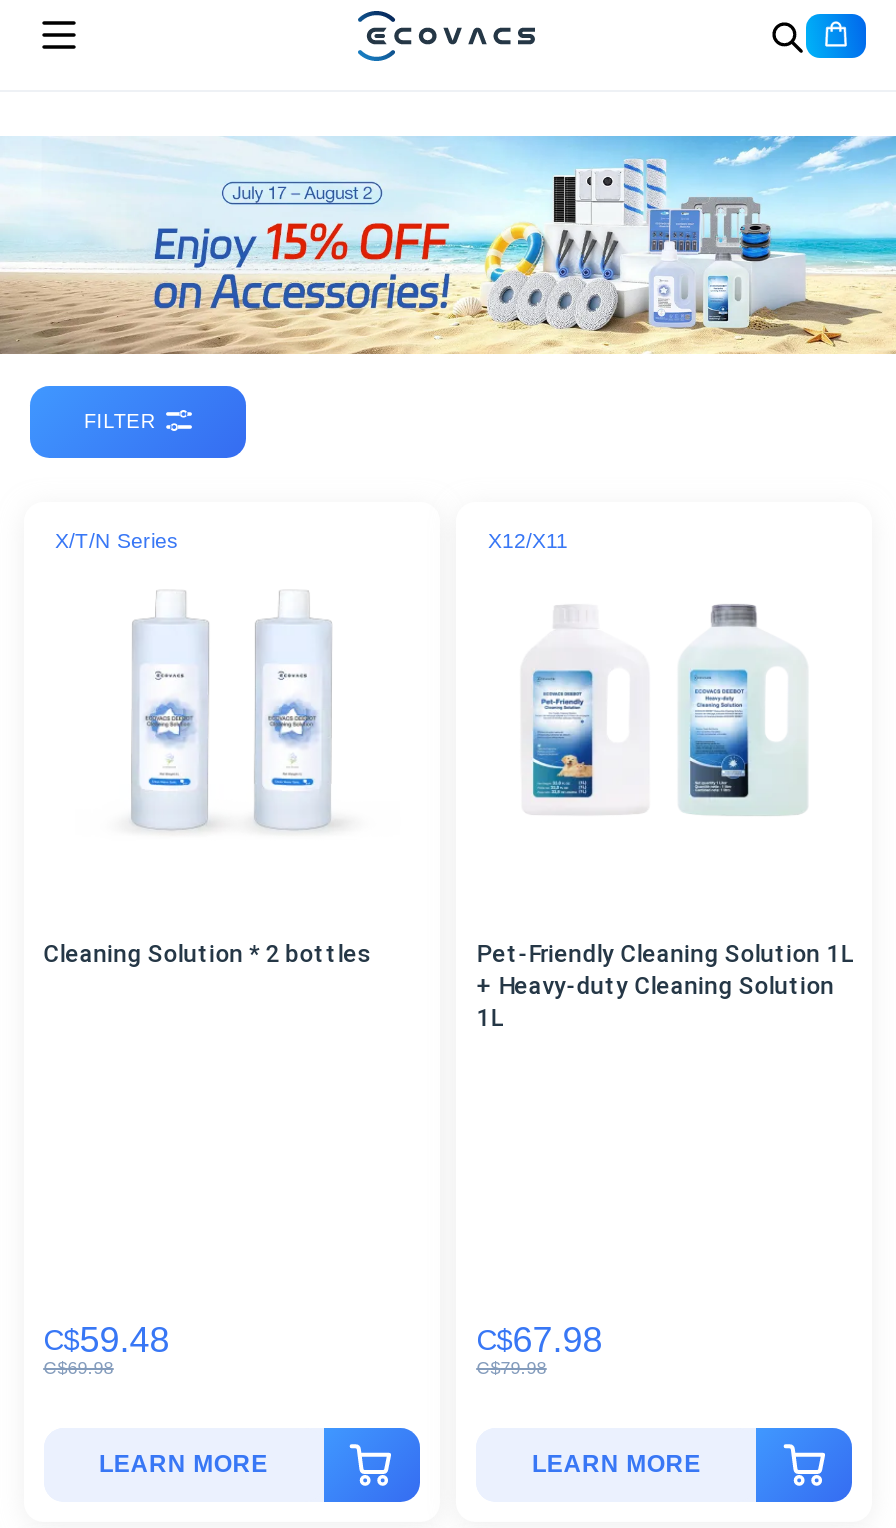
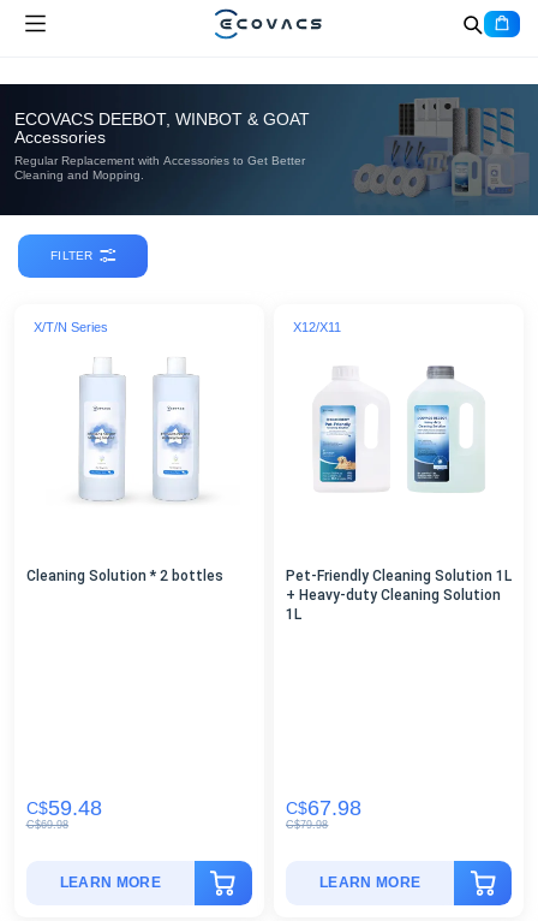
none -> [14,110,310,181] ECOVACS DEEBOT, WINBOT & GOAT | Accessories | Regular Replacement with Accessories to Get Better | Cleaning and Mopping.
[6,134,890,356] [image] -> [4,83,534,216] [image]

